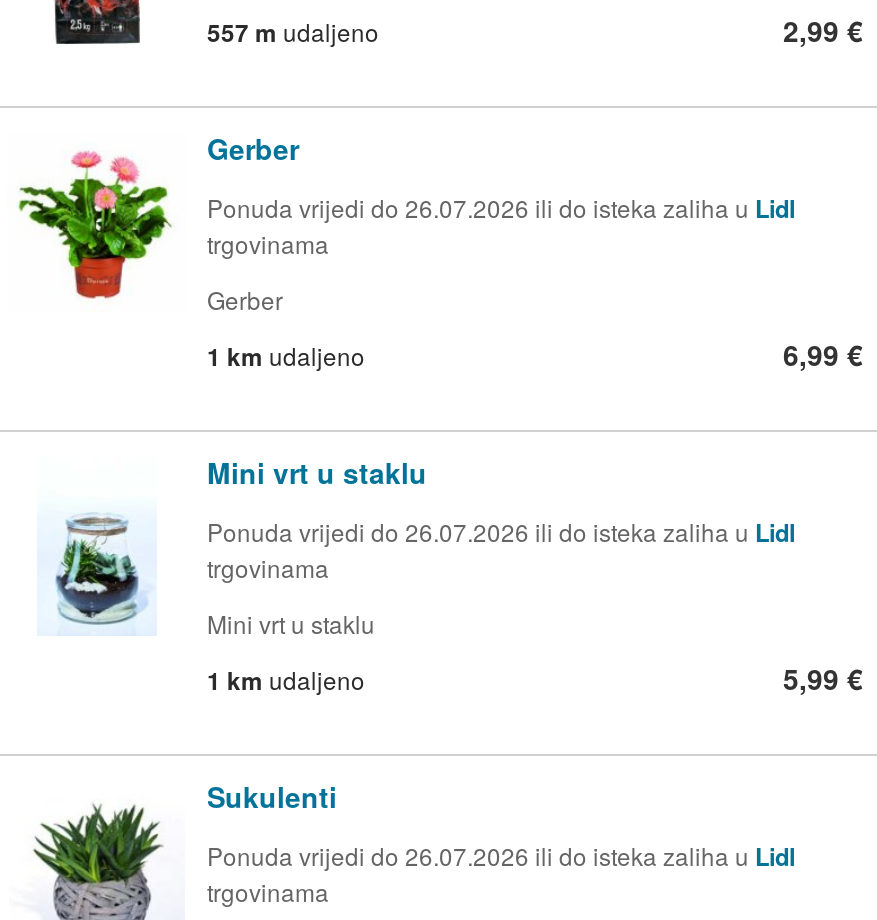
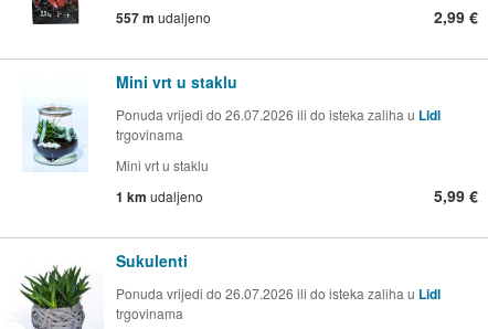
[17,128,863,374] [image] | Gerber | Ponuda vrijedi do 26.07.2026 ili do isteka zaliha u Lidl | trgovinama | Gerber | 1 km udaljeno | 6,99 € -> none

